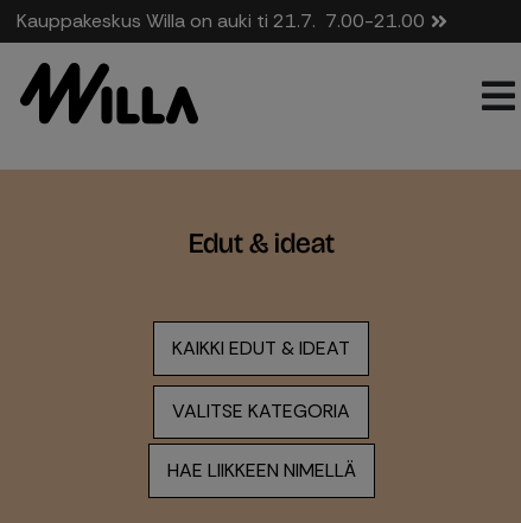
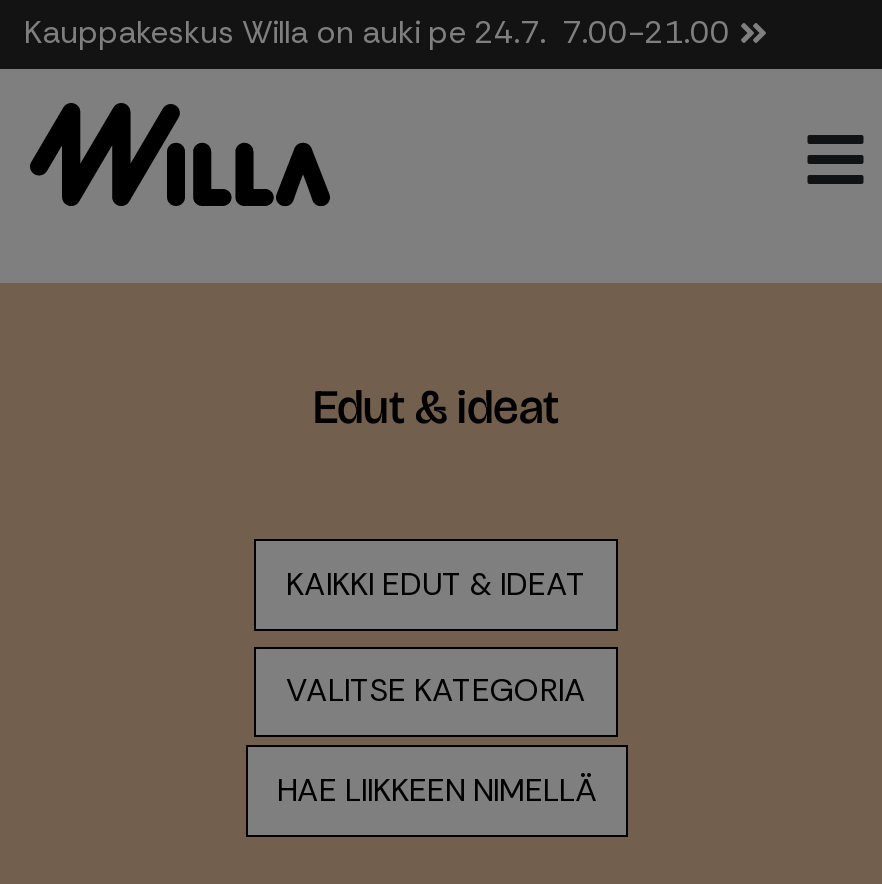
[17,8,425,33] Kauppakeskus Willa on auki ti 21.7. 7.00-21.00 -> [24,11,730,53] Kauppakeskus Willa on auki pe 24.7. 7.00-21.00

